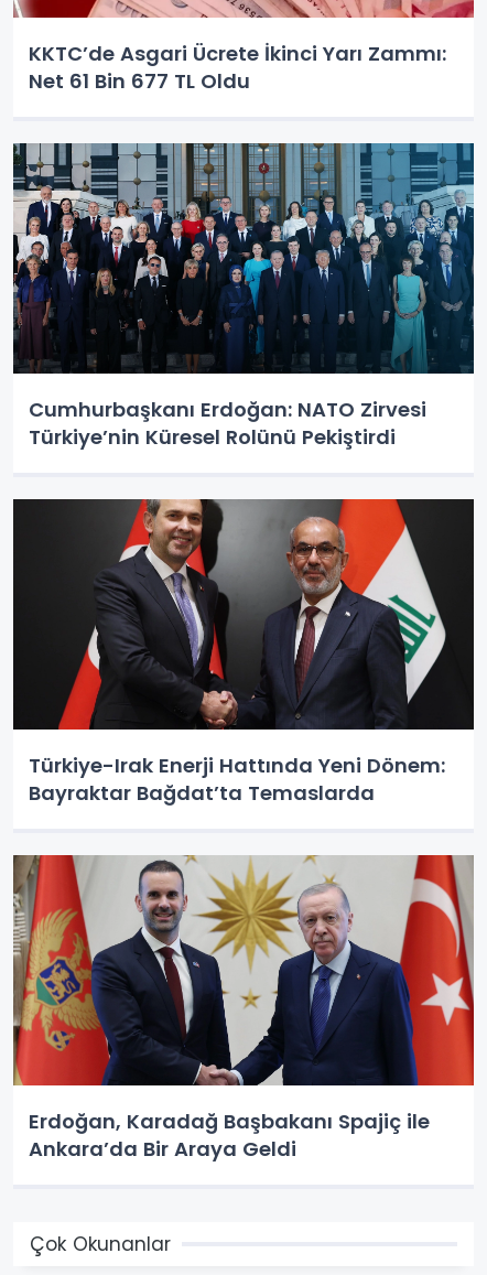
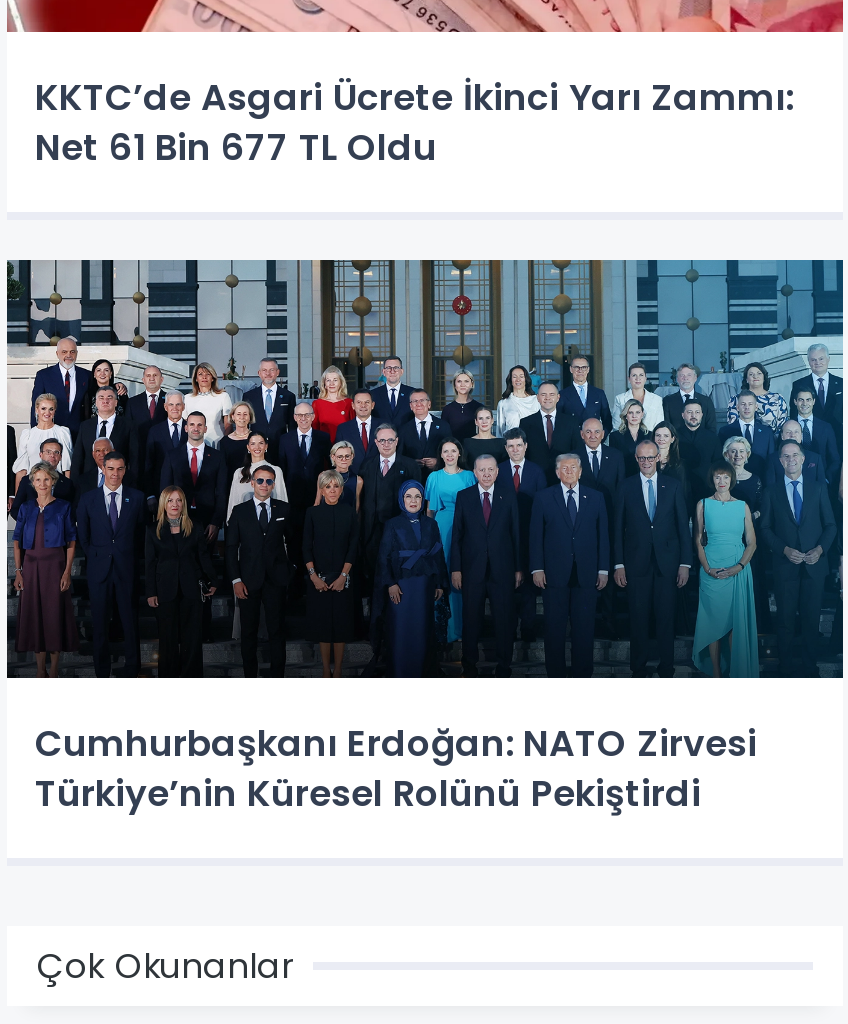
[12,498,475,806] [image] | Türkiye-Irak Enerji Hattında Yeni Dönem: | Bayraktar Bağdat’ta Temaslarda -> none
[12,854,475,1162] [image] | Erdoğan, Karadağ Başbakanı Spajiç ile | Ankara’da Bir Araya Geldi -> none

